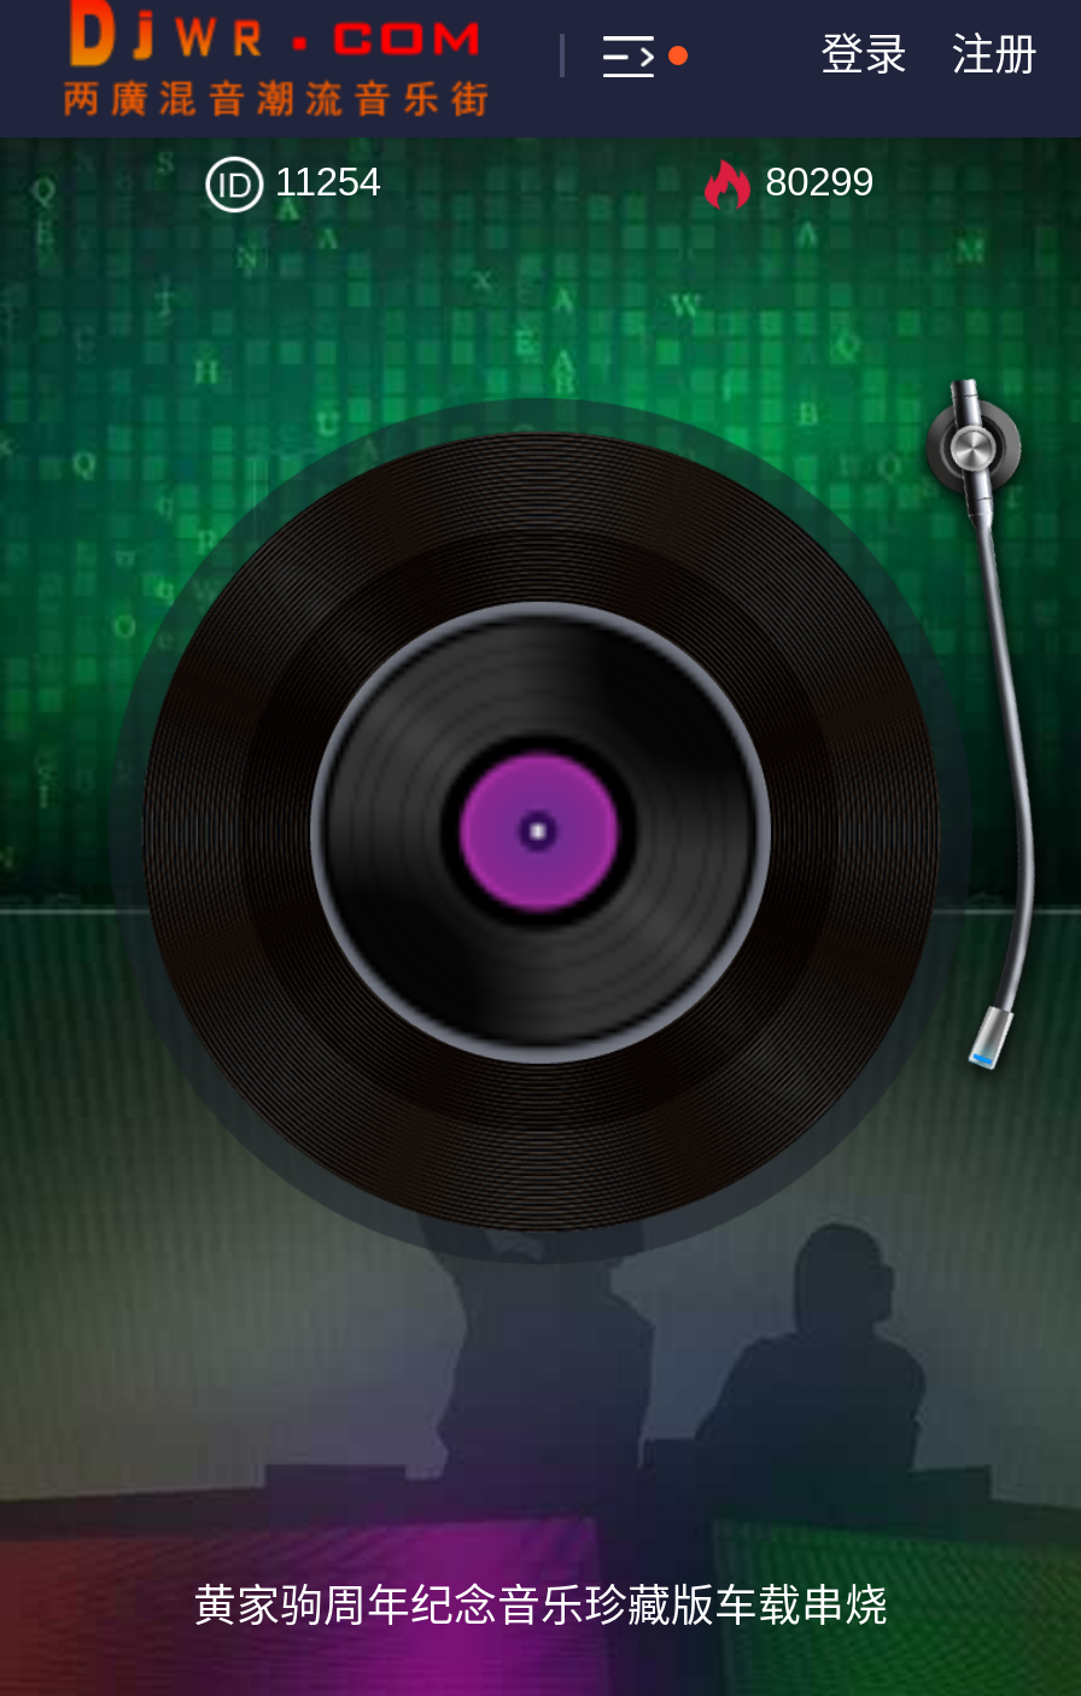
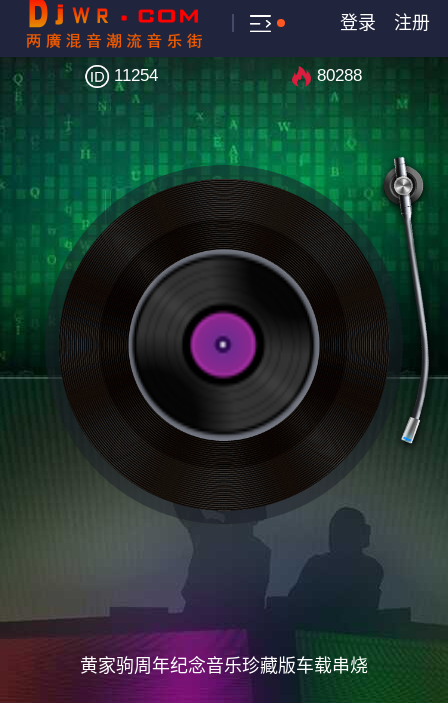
[765,160,874,206] 80299 -> [317,66,362,85] 80288

